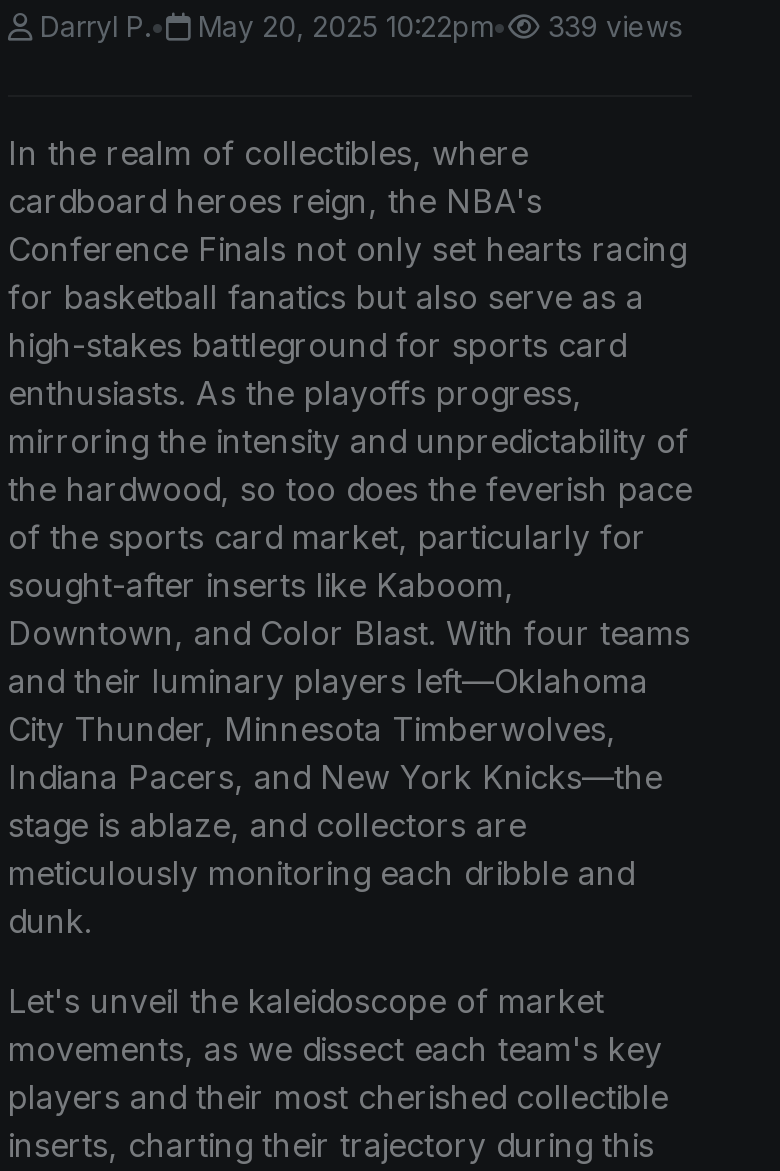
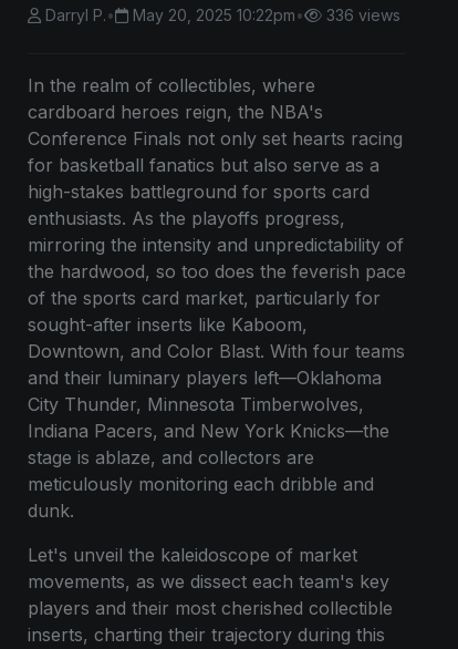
[40,10,682,44] Darryl P.• May 20, 2025 10:22pm• 339 views -> [45,6,400,25] Darryl P.• May 20, 2025 10:22pm• 336 views

